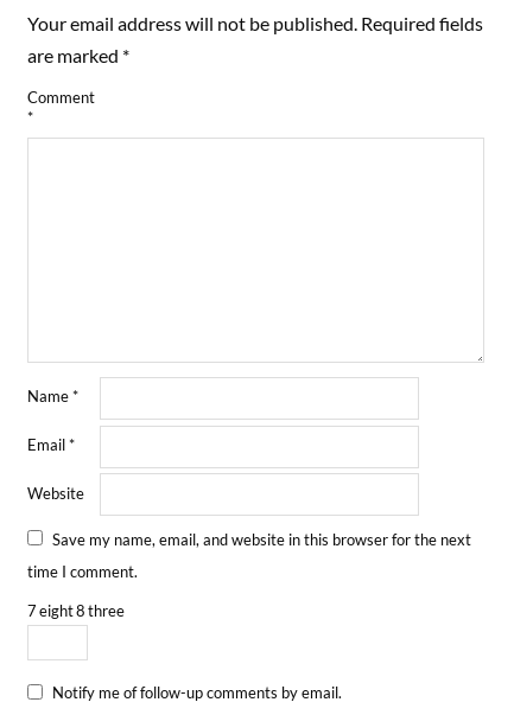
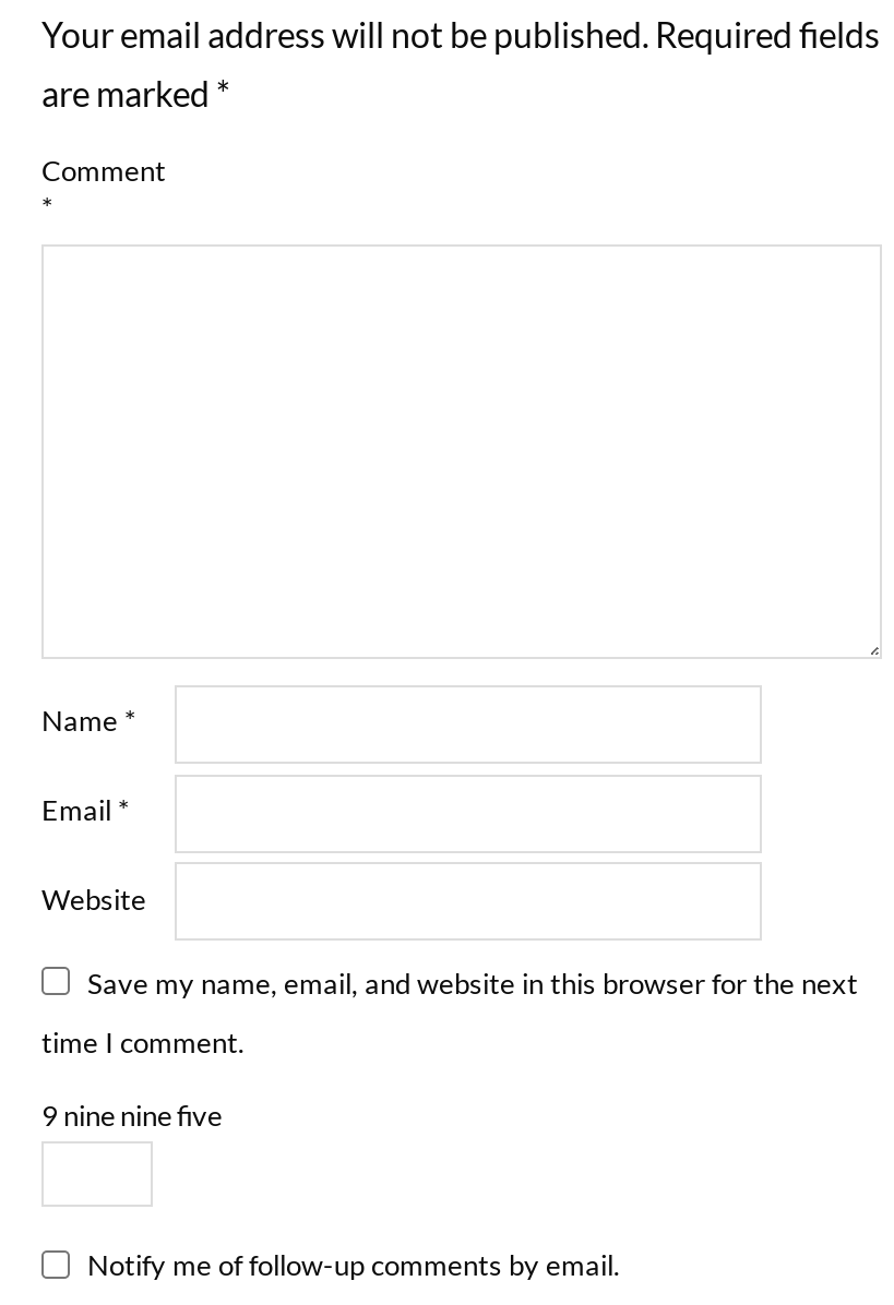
[27,601,125,620] 7 eight 8 three -> [41,1098,223,1133] 9 nine nine five

